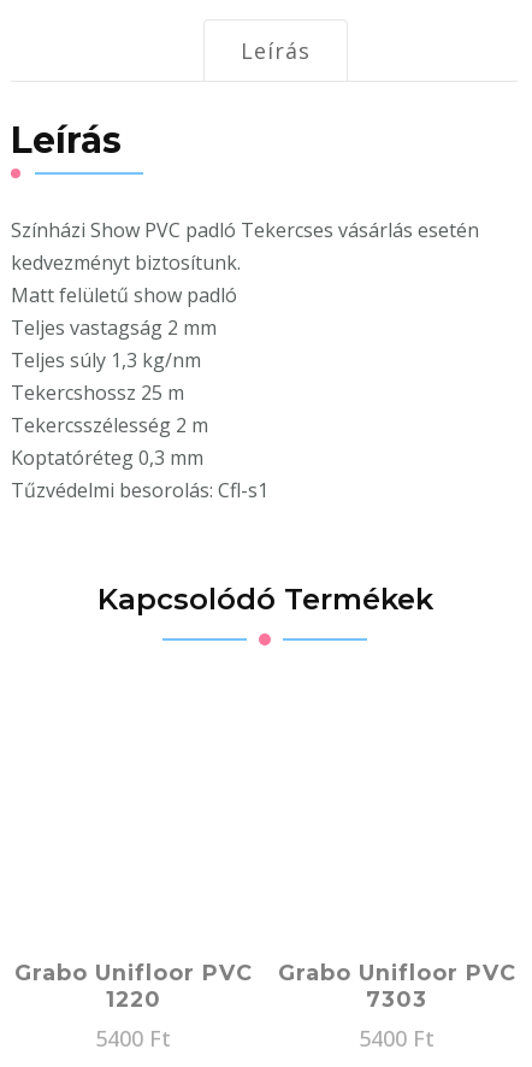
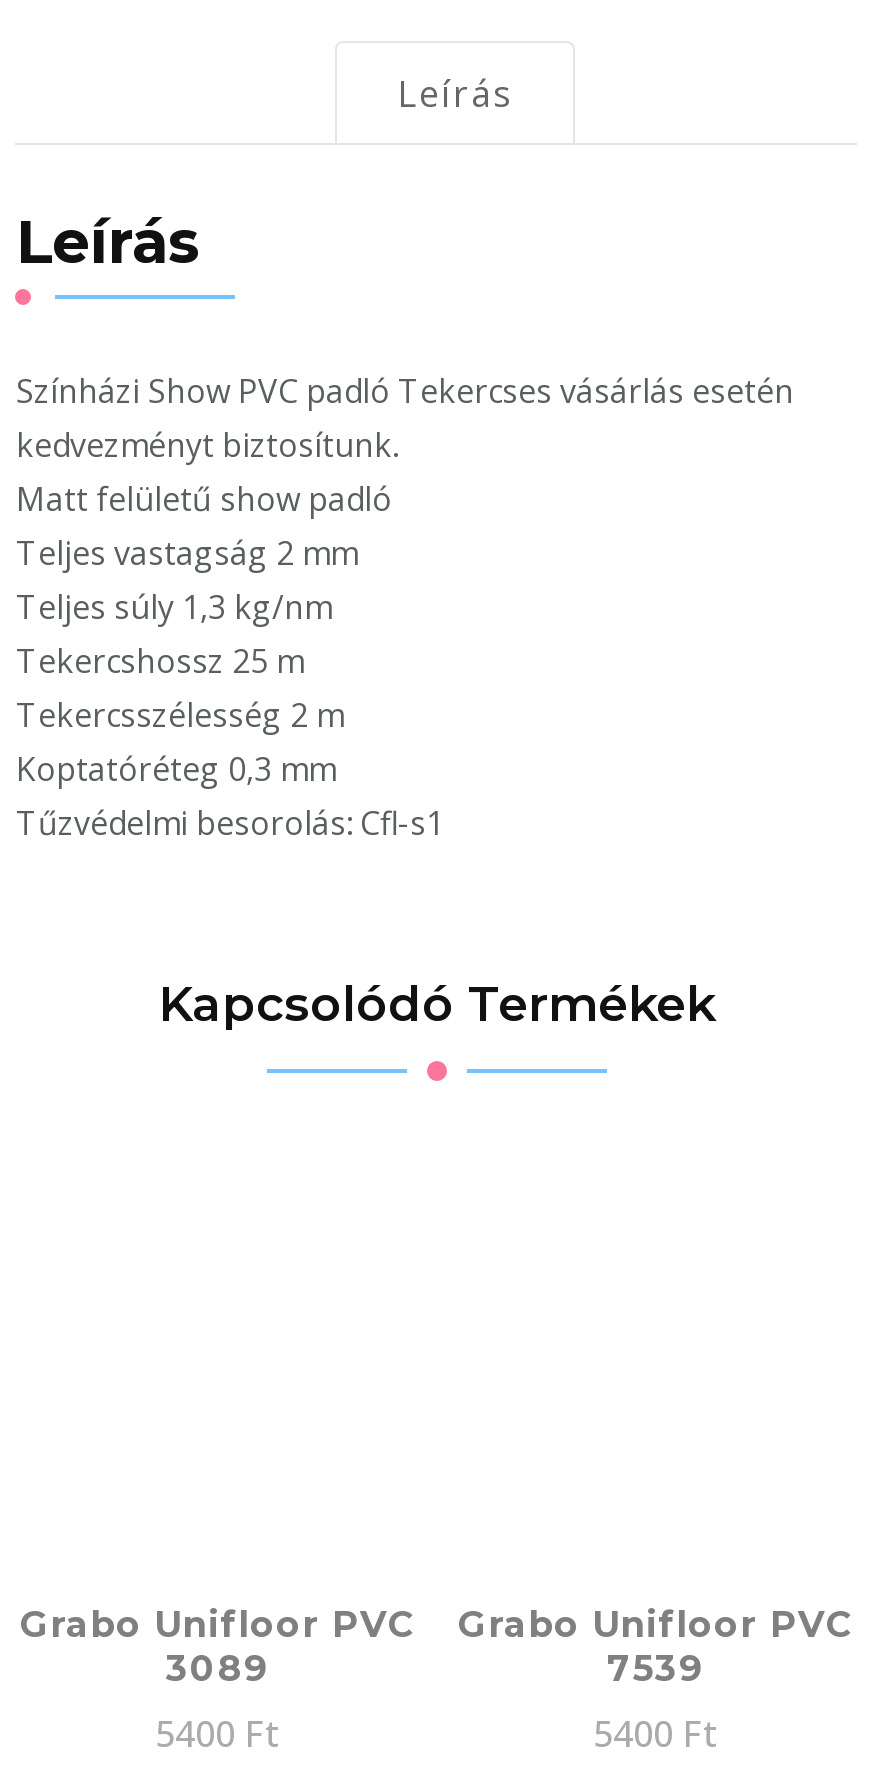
[105,986,161,1011] 1220 -> [166,1646,270,1688] 3089
[366,986,427,1011] 7303 -> [607,1646,705,1688] 7539

